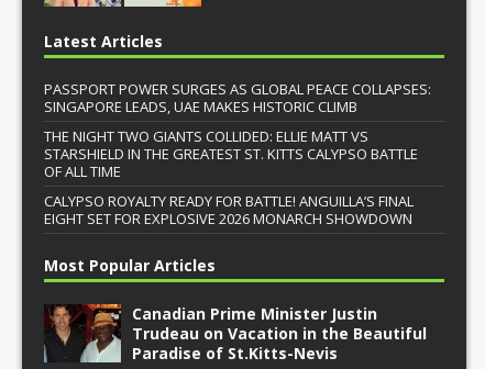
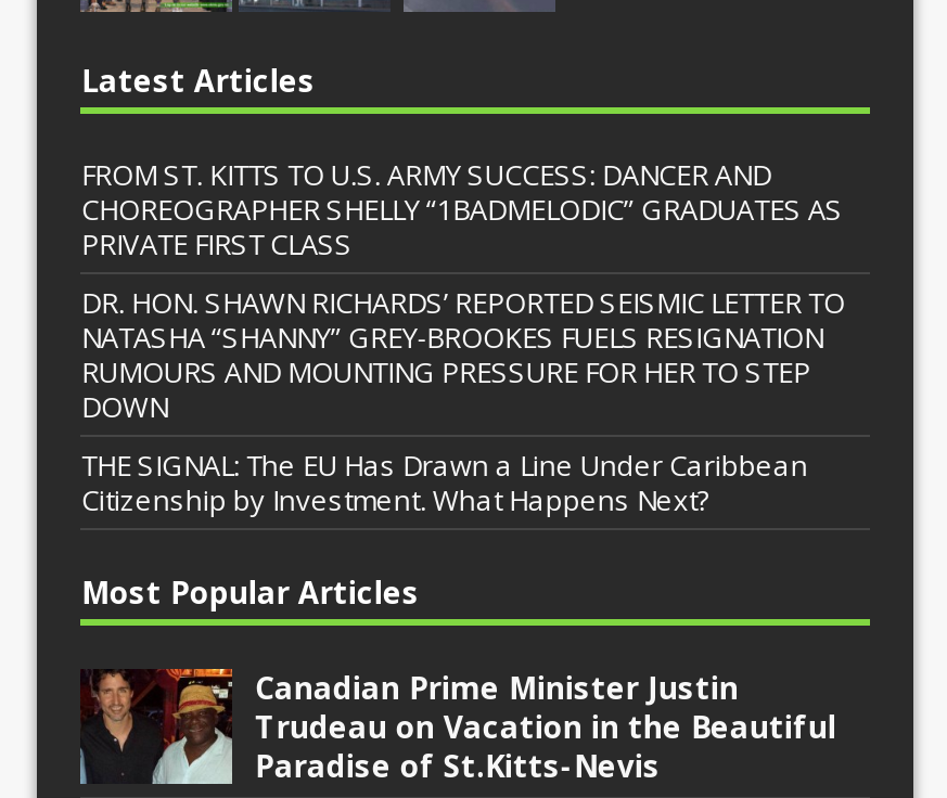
[44,79,432,117] PASSPORT POWER SURGES AS GLOBAL PEACE COLLAPSES: | SINGAPORE LEADS, UAE MAKES HISTORIC CLIMB -> [81,156,843,265] FROM ST. KITTS TO U.S. ARMY SUCCESS: DANCER AND | CHOREOGRAPHER SHELLY “1BADMELODIC” GRADUATES AS | PRIVATE FIRST CLASS
[44,126,418,181] THE NIGHT TWO GIANTS COLLIDED: ELLIE MATT VS | STARSHIELD IN THE GREATEST ST. KITTS CALYPSO BATTLE | OF ALL TIME -> [81,284,845,427] DR. HON. SHAWN RICHARDS’ REPORTED SEISMIC LETTER TO | NATASHA “SHANNY” GREY-BROOKES FUELS RESIGNATION | RUMOURS AND MOUNTING PRESSURE FOR HER TO STEP | DOWN
[44,191,414,229] CALYPSO ROYALTY READY FOR BATTLE! ANGUILLA’S FINAL | EIGHT SET FOR EXPLOSIVE 2026 MONARCH SHOWDOWN -> [81,447,808,521] THE SIGNAL: The EU Has Drawn a Line Under Caribbean | Citizenship by Investment. What Happens Next?

